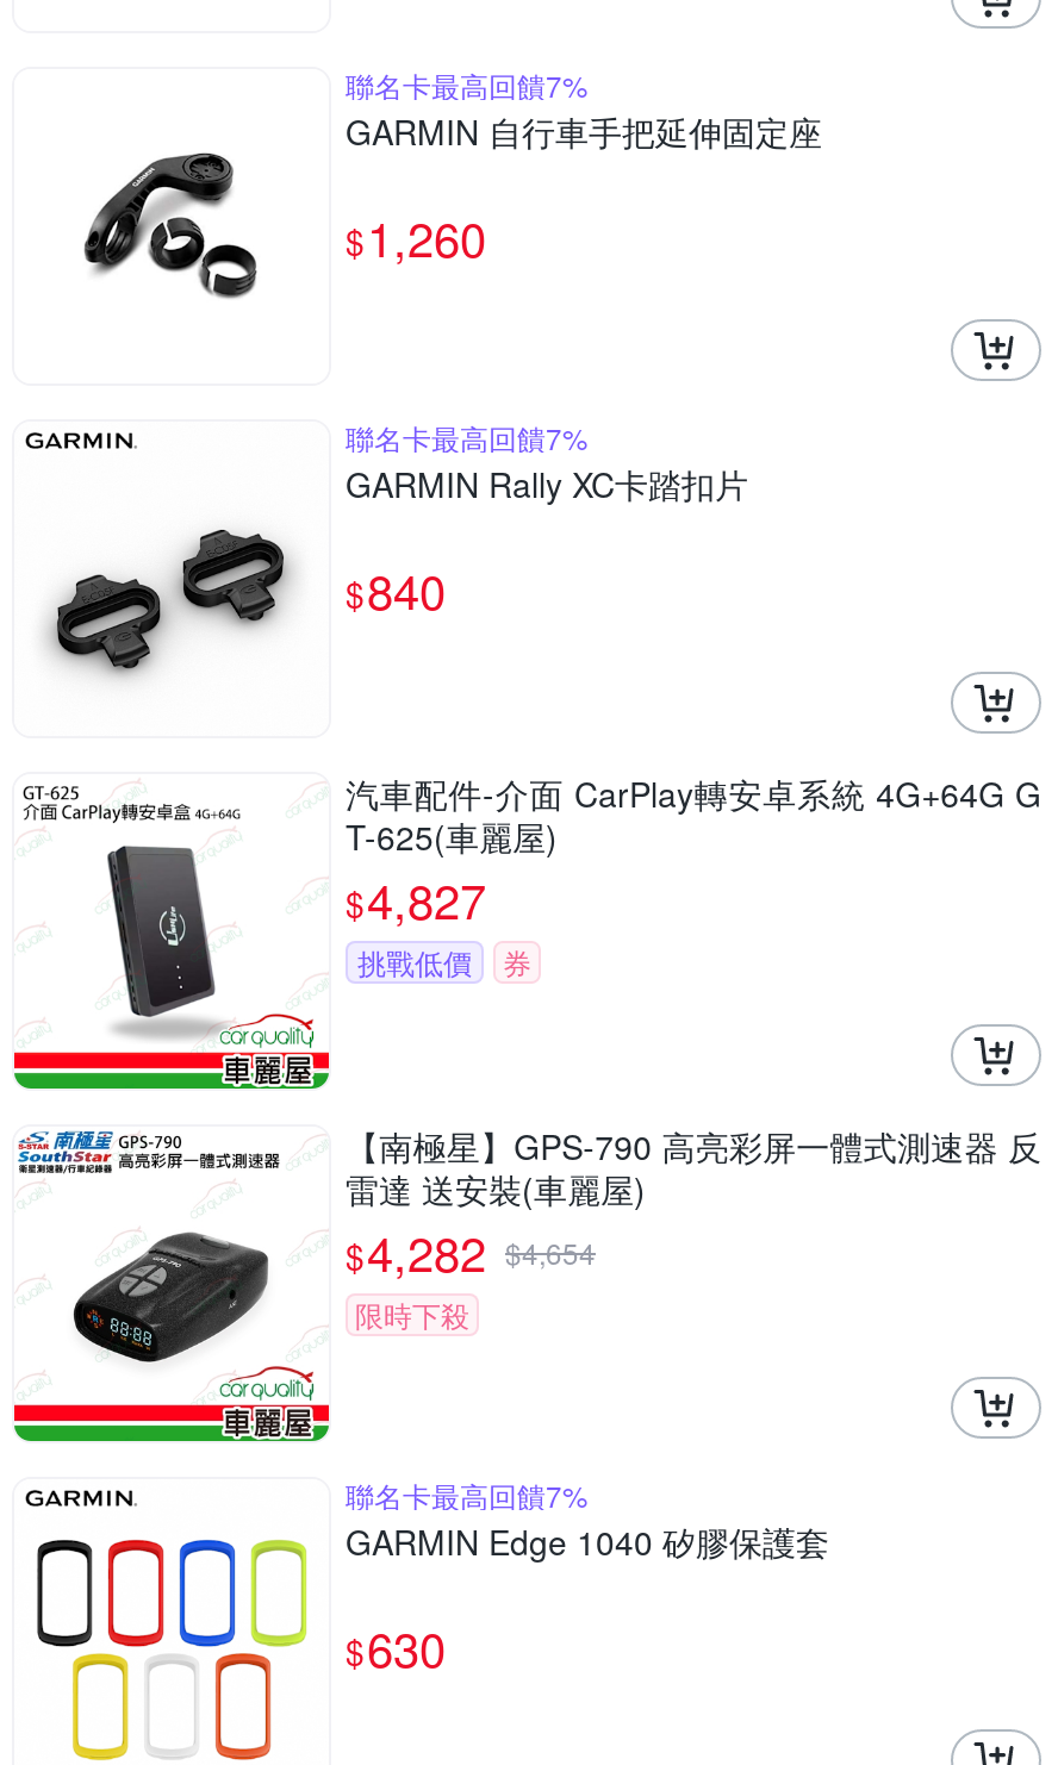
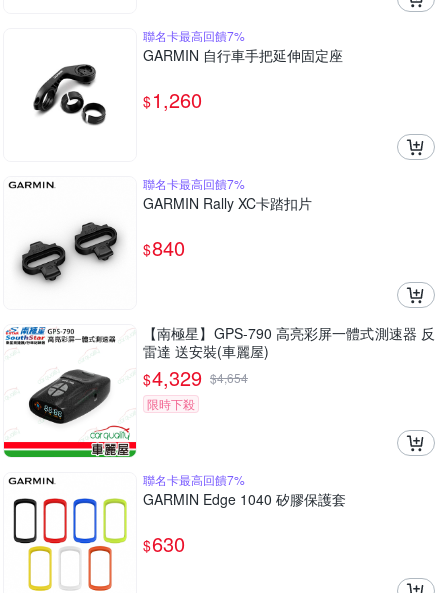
[74,770,1041,1039] [image] | 汽車配件-介面 CarPlay轉安卓系統 4G+64G G | T-625(車麗屋) | $4,827 | 挑戰低價 | 券 -> none
[346,1218,596,1287] $4,282 $4,654 -> [143,363,248,392] $4,329 $4,654

